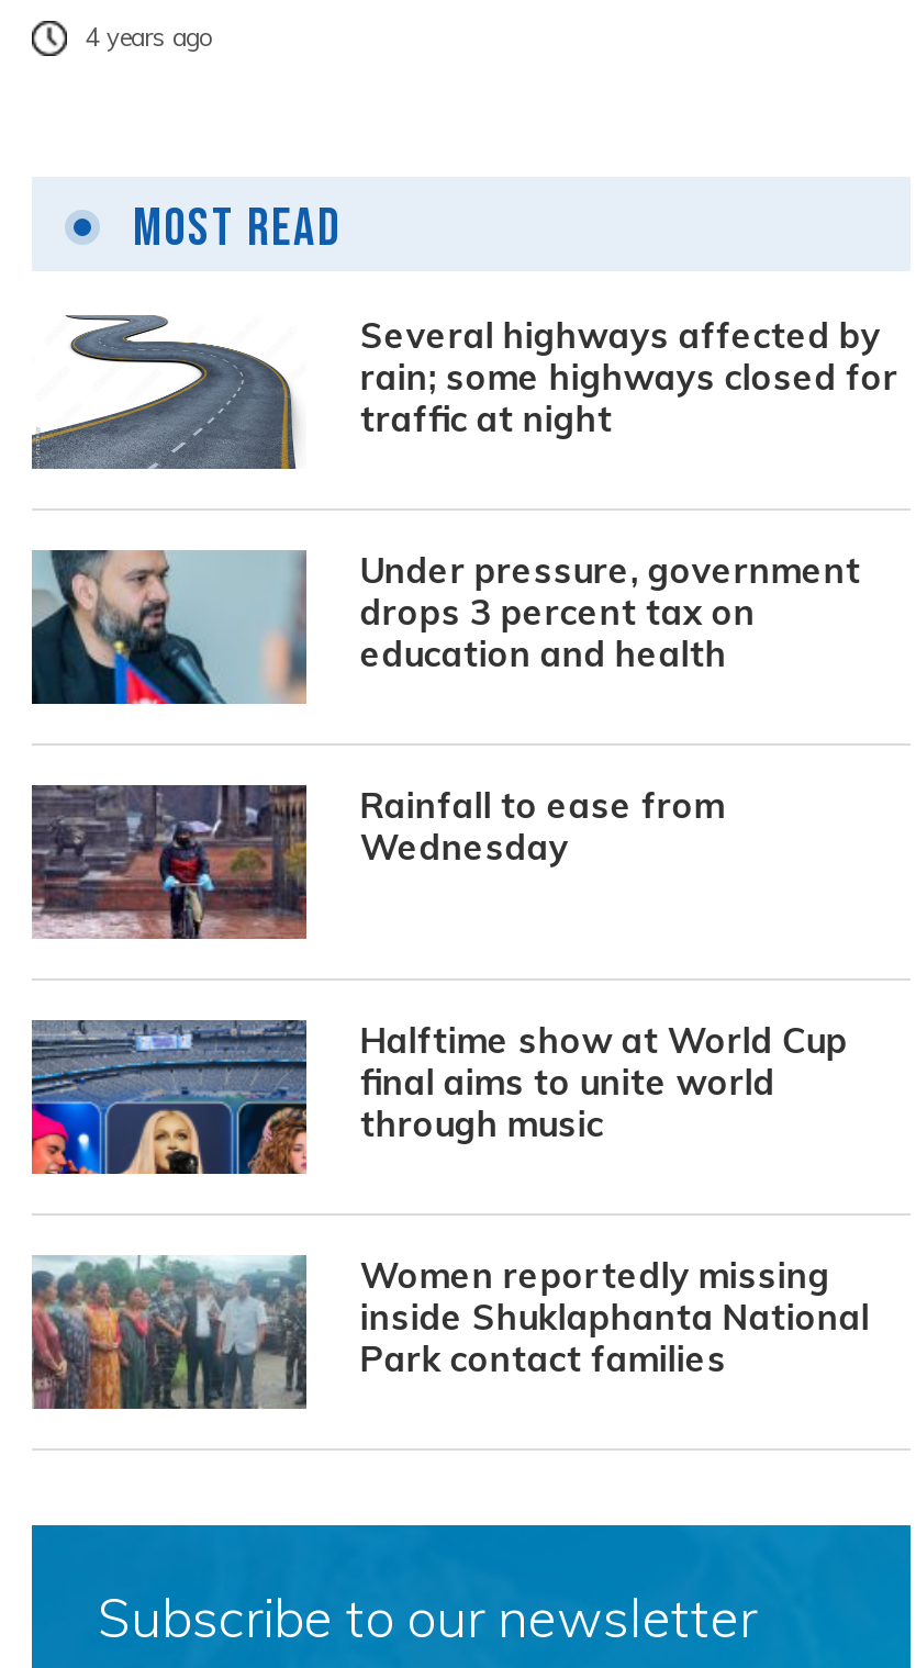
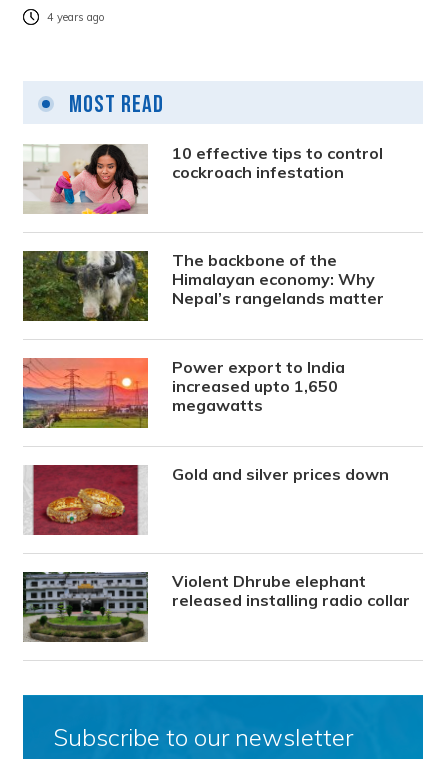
[32,313,898,471] [image] | Several highways affected by | rain; some highways closed for | traffic at night -> [22,142,383,215] [image] | 10 effective tips to control | cockroach infestation
[30,548,861,706] [image] | Under pressure, government | drops 3 percent tax on | education and health -> [22,249,384,322] [image] | The backbone of the | Himalayan economy: Why | Nepal’s rangelands matter
[30,783,724,941] [image] | Rainfall to ease from | Wednesday -> [22,356,345,429] [image] | Power export to India | increased upto 1,650 | megawatts
[30,1018,847,1176] [image] | Halftime show at World Cup | final aims to unite world | through music -> [23,463,389,536] [image] | Gold and silver prices down
[30,1254,869,1409] [image] | Women reportedly missing | inside Shuklaphanta National | Park contact families -> [22,570,410,642] [image] | Violent Dhrube elephant | released installing radio collar

